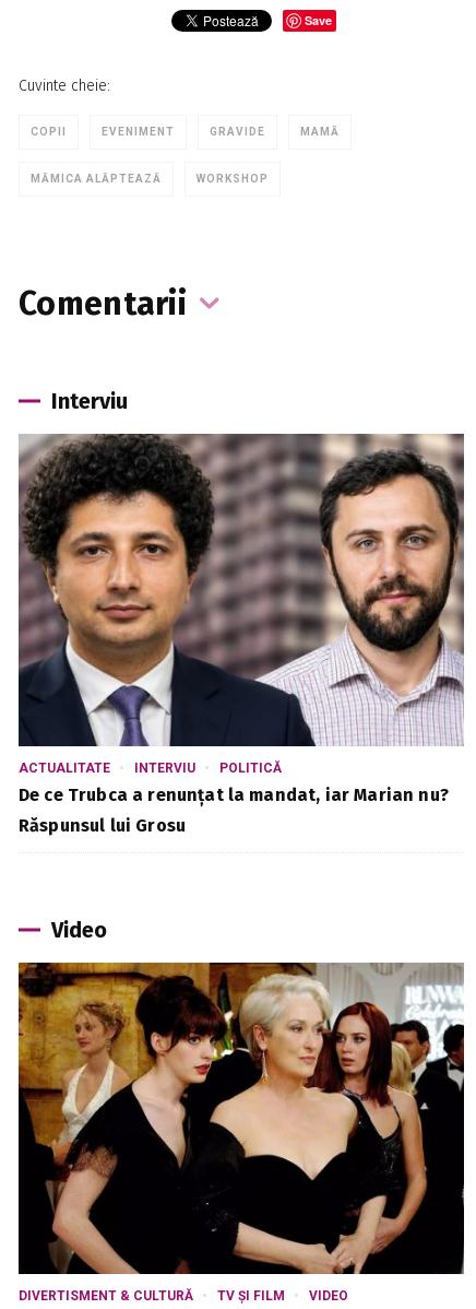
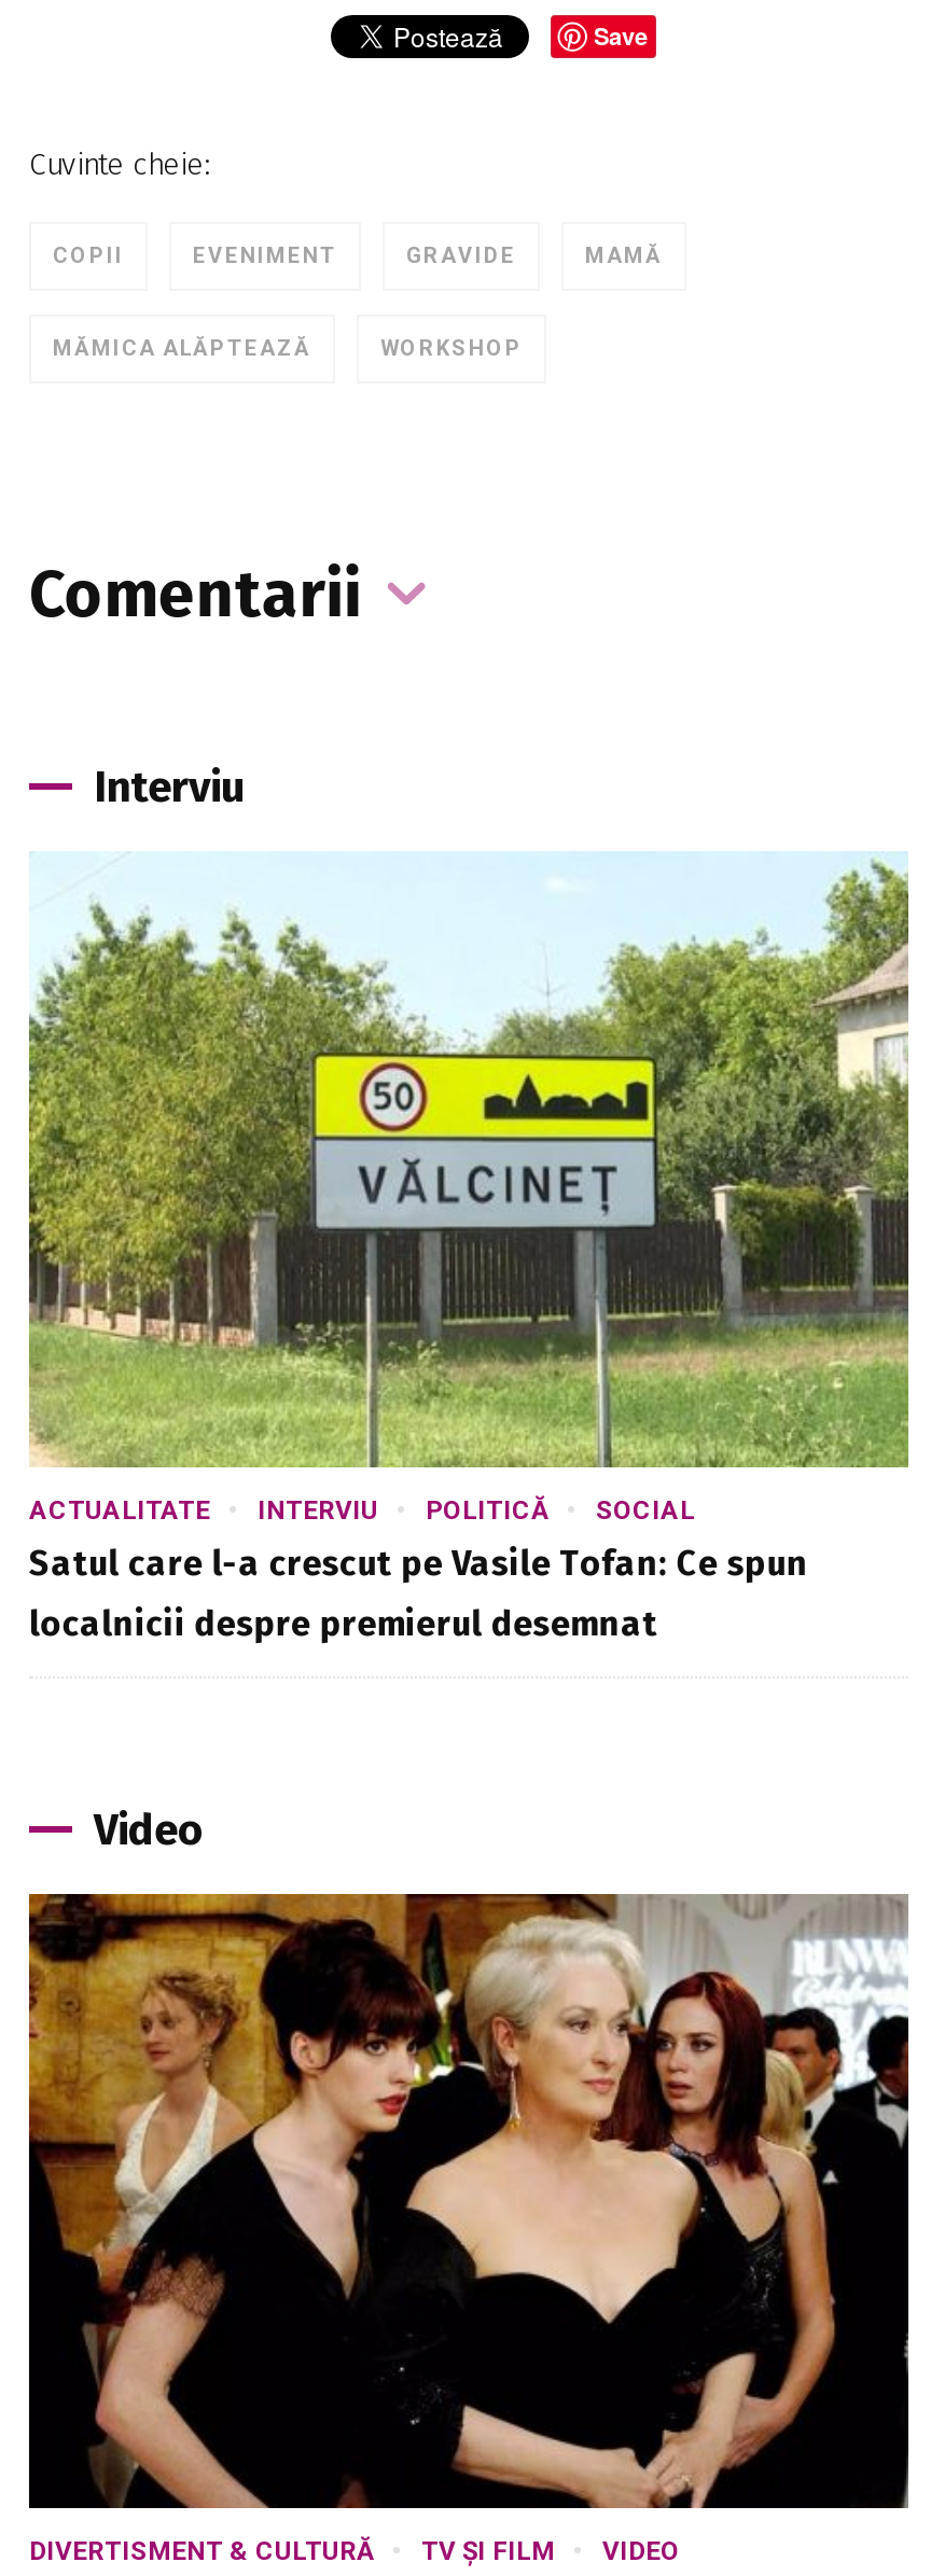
[17,433,465,805] [image] | De ce Trubca a renunțat la mandat, iar Marian nu? -> [27,851,911,1583] [image] | SOCIAL | Satul care l-a crescut pe Vasile Tofan: Ce spun
[19,815,186,835] Răspunsul lui Grosu -> [29,1602,658,1643] localnicii despre premierul desemnat

